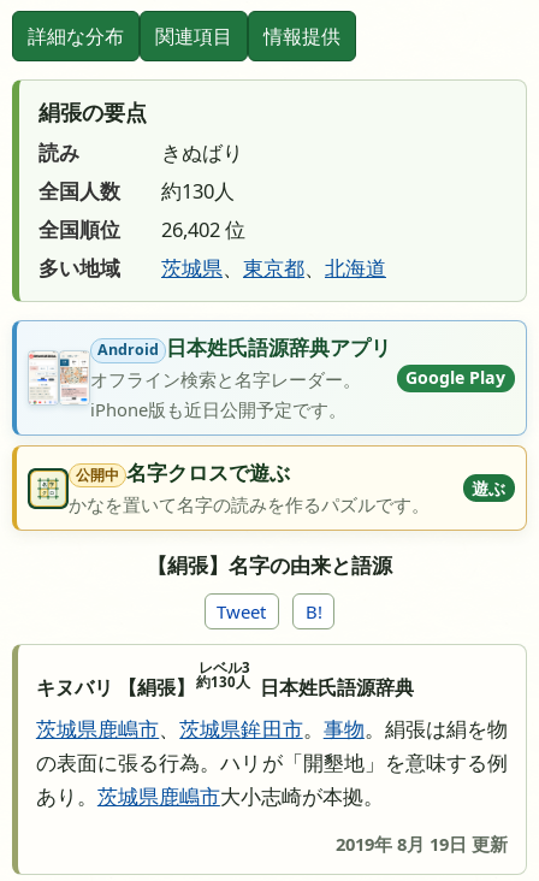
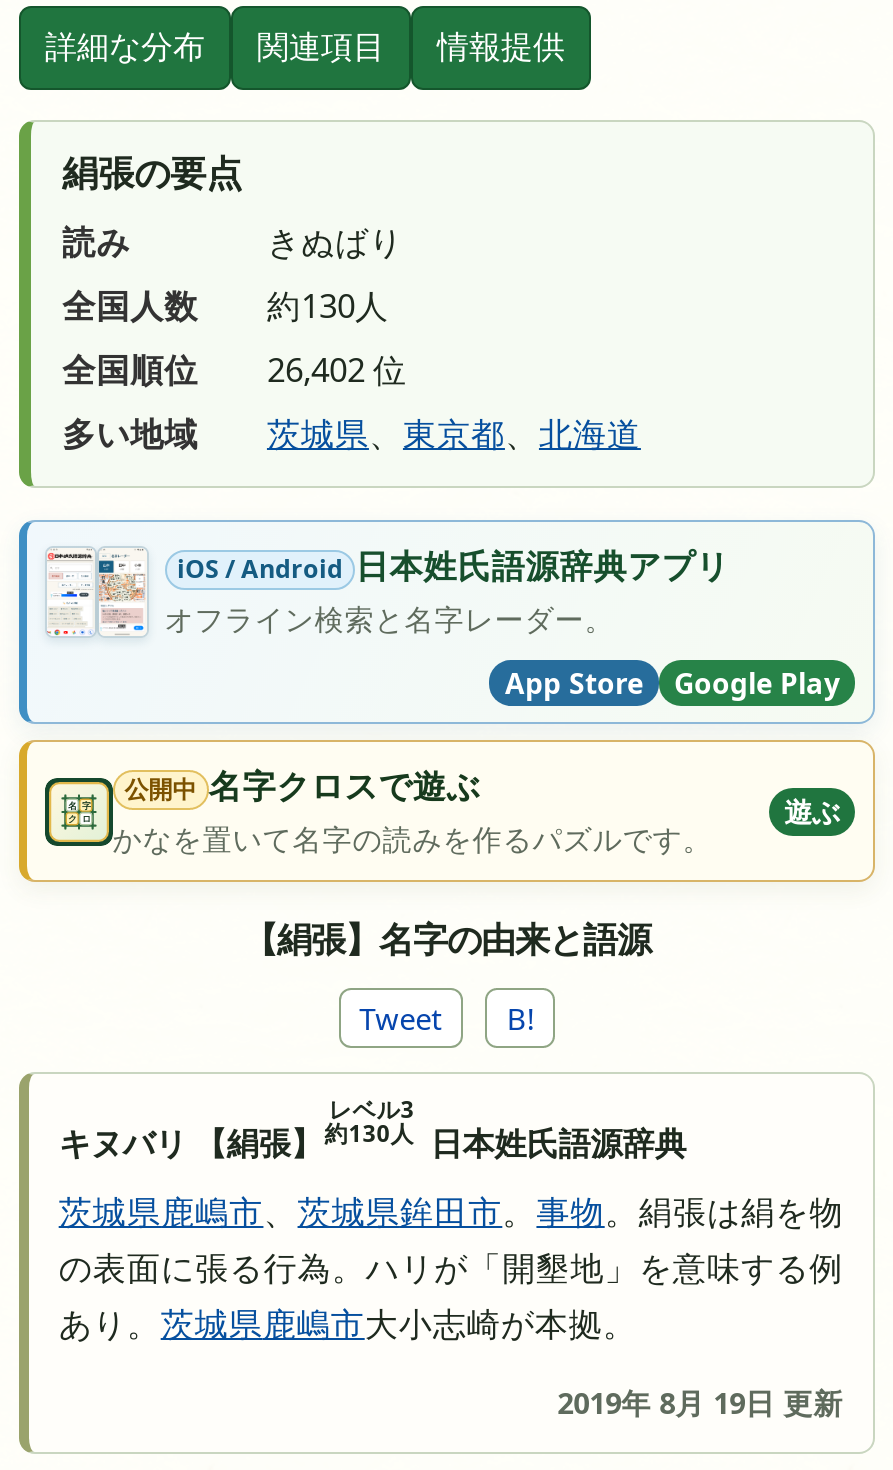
[29,334,391,406] [image] | Android 日本姓氏語源辞典アプリ -> [45,543,730,650] [image] | iOS / Android 日本姓氏語源辞典アプリ
moved [406,366,506,389] -> [674,664,840,702]: Google Play
[90,398,346,422] iPhone版も近日公開予定です。 -> [505,664,643,702] App Store

